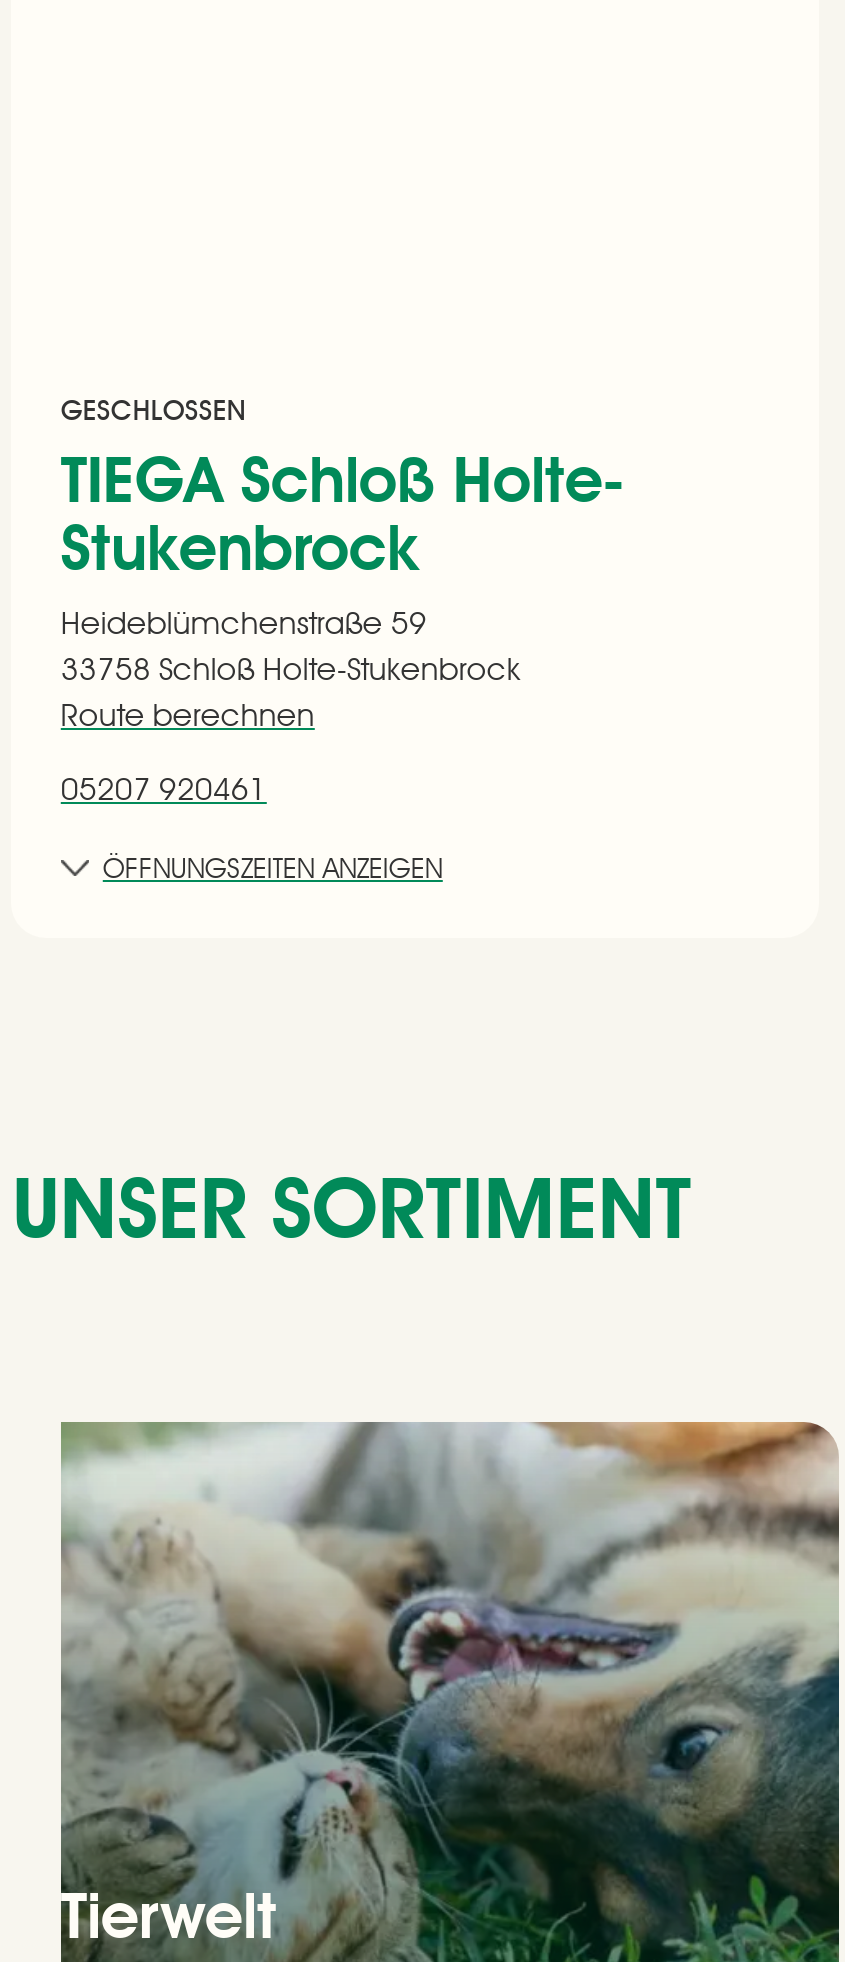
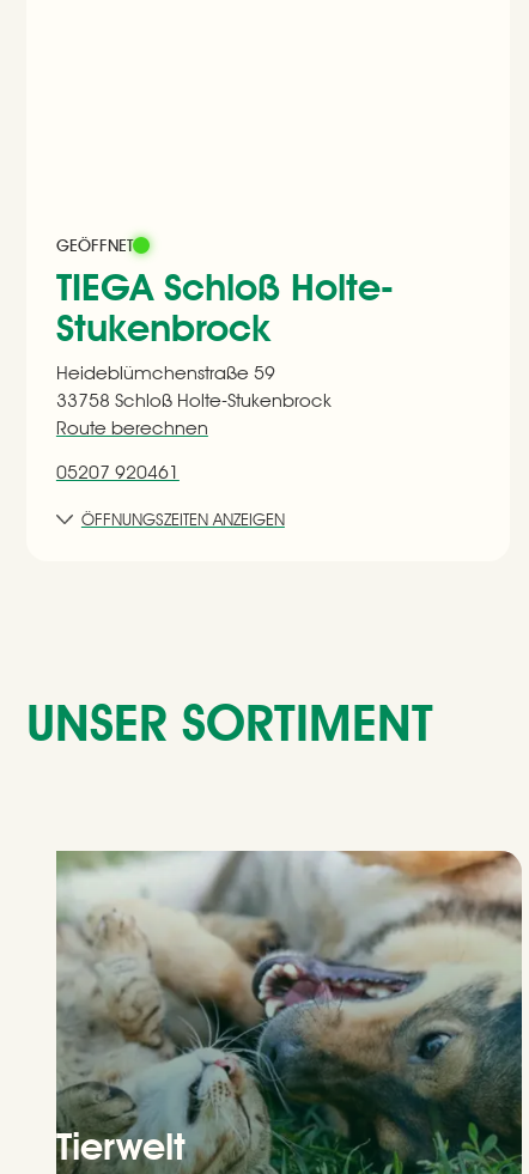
[61,394,245,426] GESCHLOSSEN -> [56,236,133,255] GEÖFFNET

